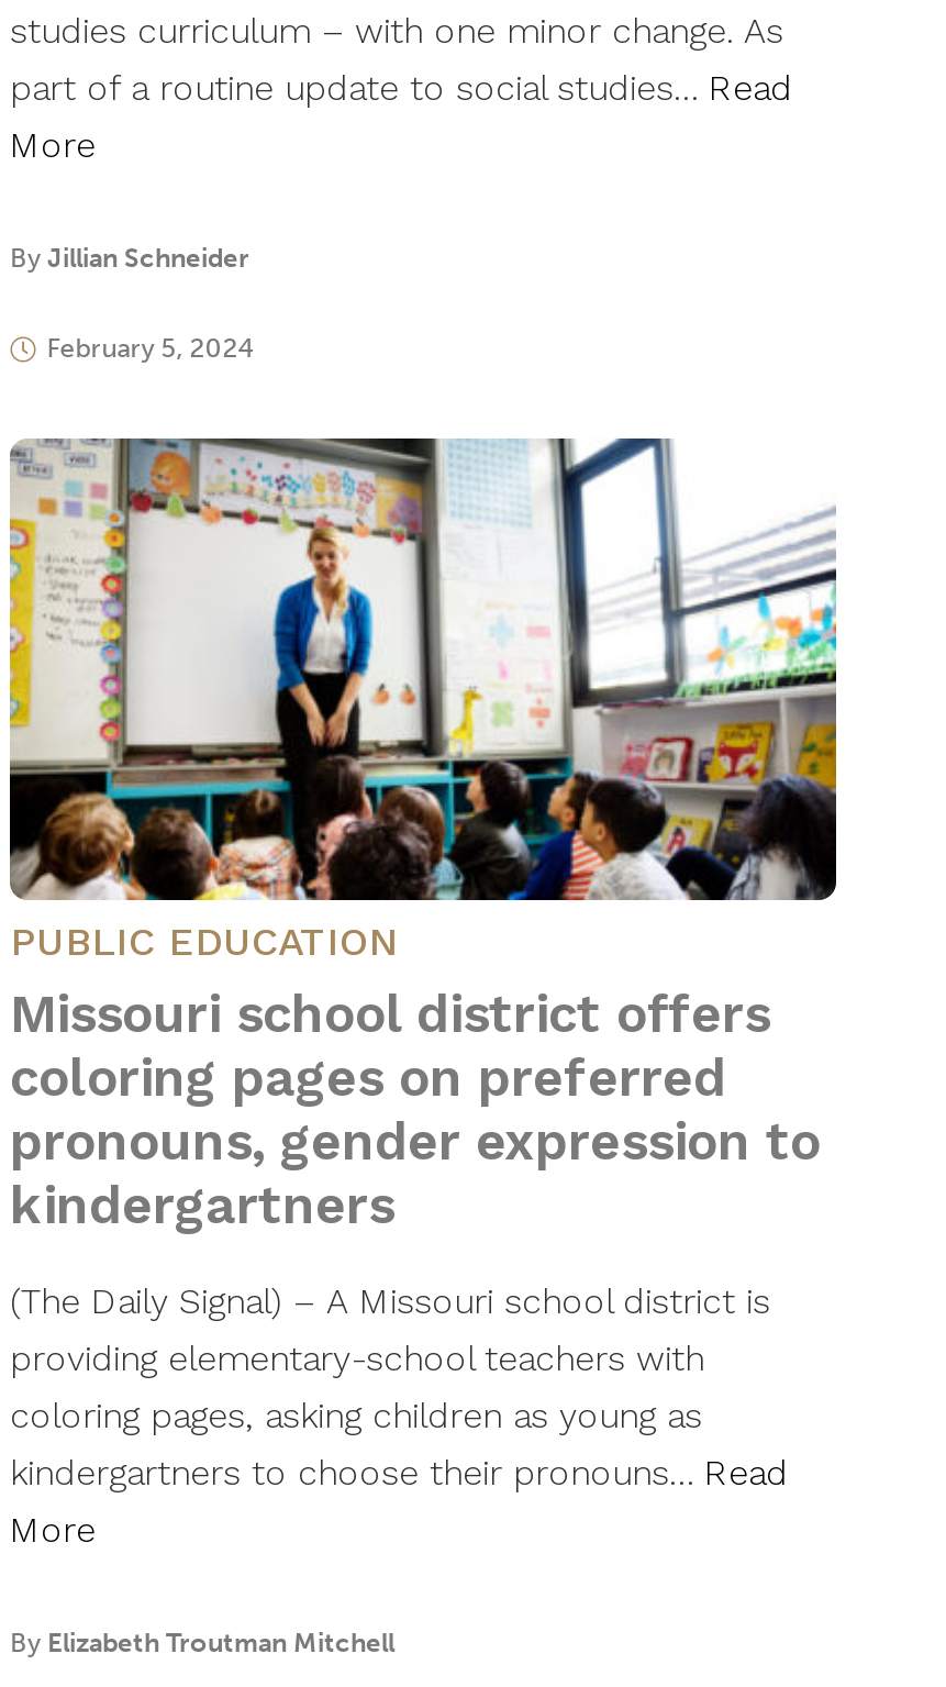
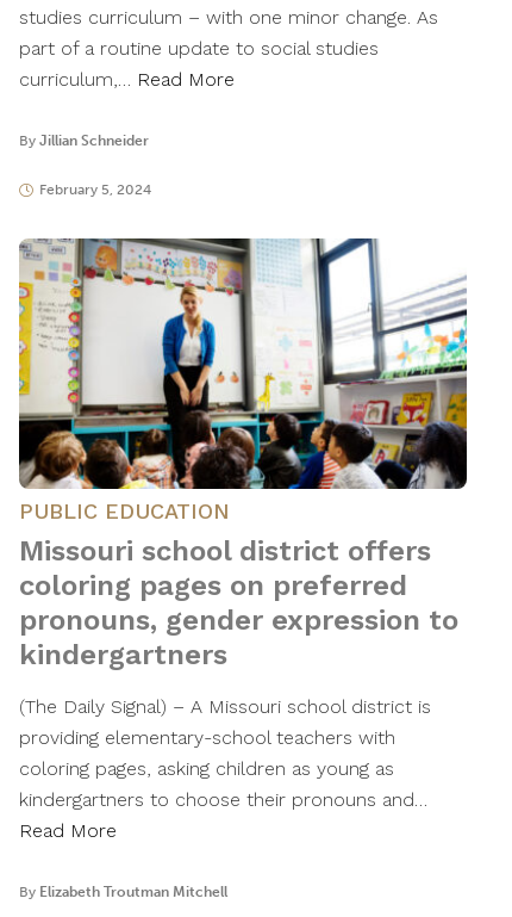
[10,67,792,166] part of a routine update to social studies… Read | More -> [19,37,379,91] part of a routine update to social studies | curriculum,… Read More
[10,1452,788,1551] kindergartners to choose their pronouns… Read | More -> [19,788,427,842] kindergartners to choose their pronouns and… | Read More

